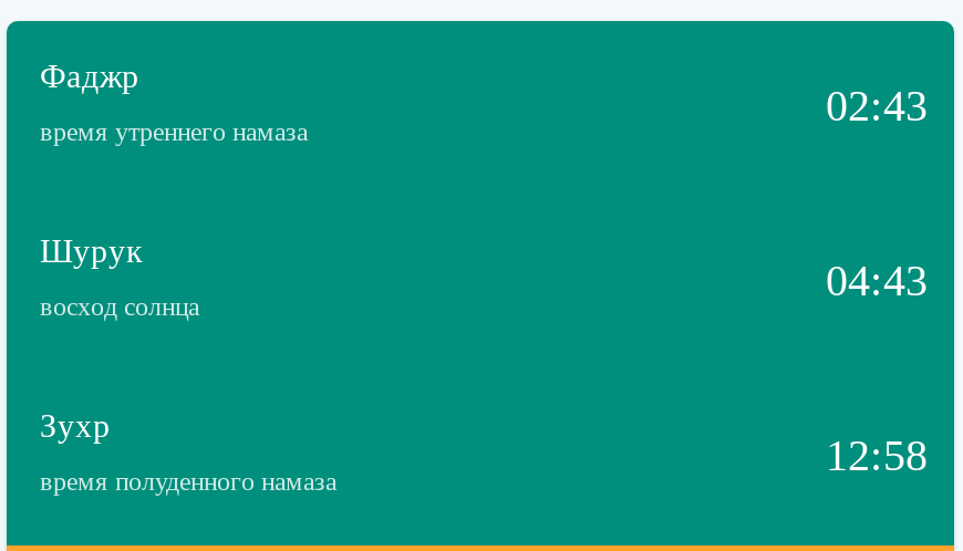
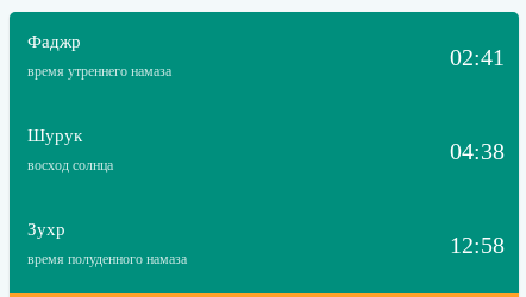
[826,81,928,129] 02:43 -> [450,44,505,70] 02:41
[826,255,928,304] 04:43 -> [450,138,505,164] 04:38

